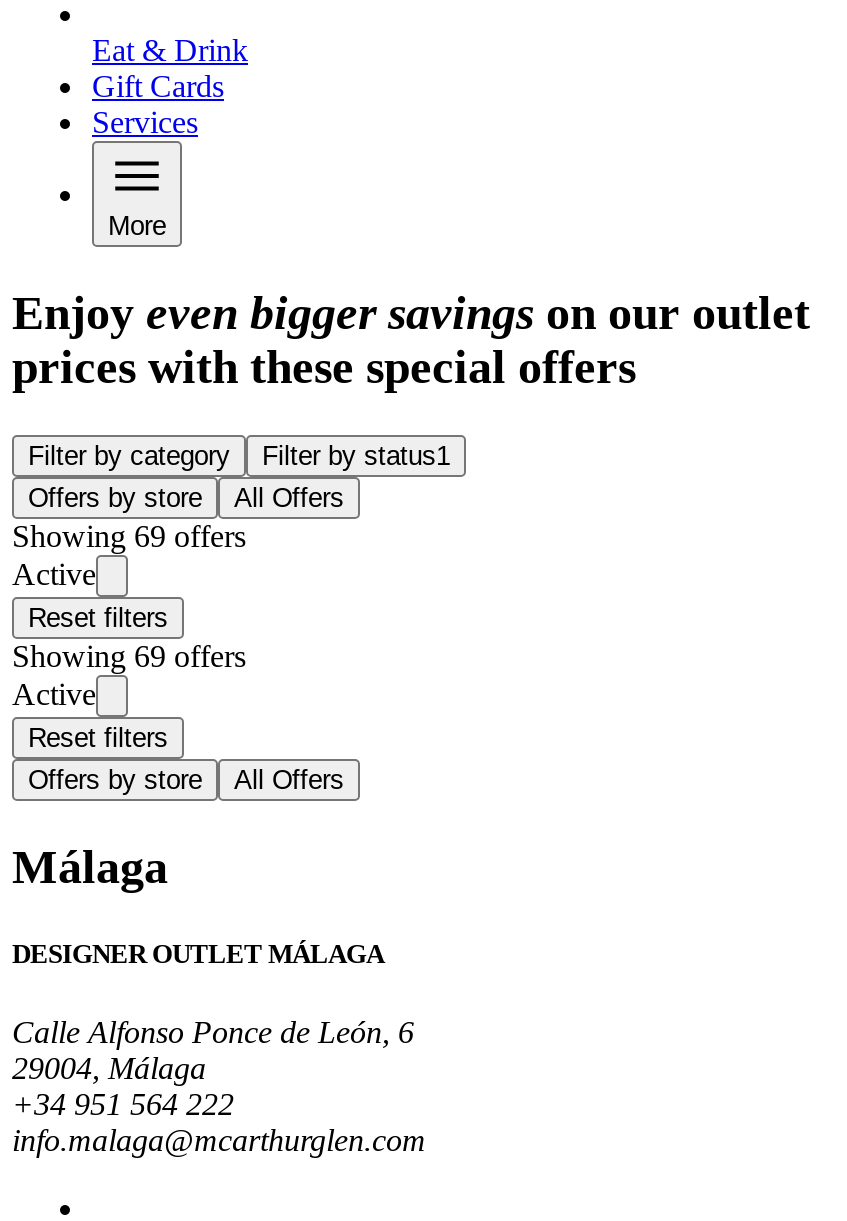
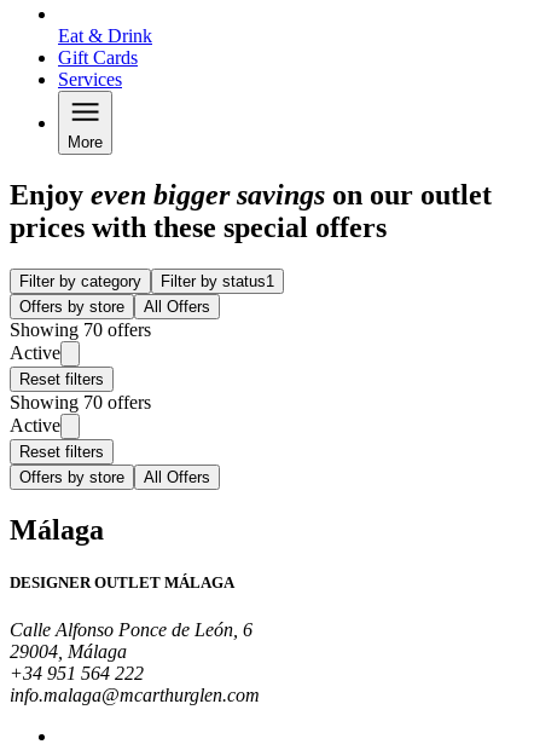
[12,519,246,553] Showing 69 offers -> [10,319,151,340] Showing 70 offers
[12,639,246,673] Showing 69 offers -> [10,392,151,413] Showing 70 offers

